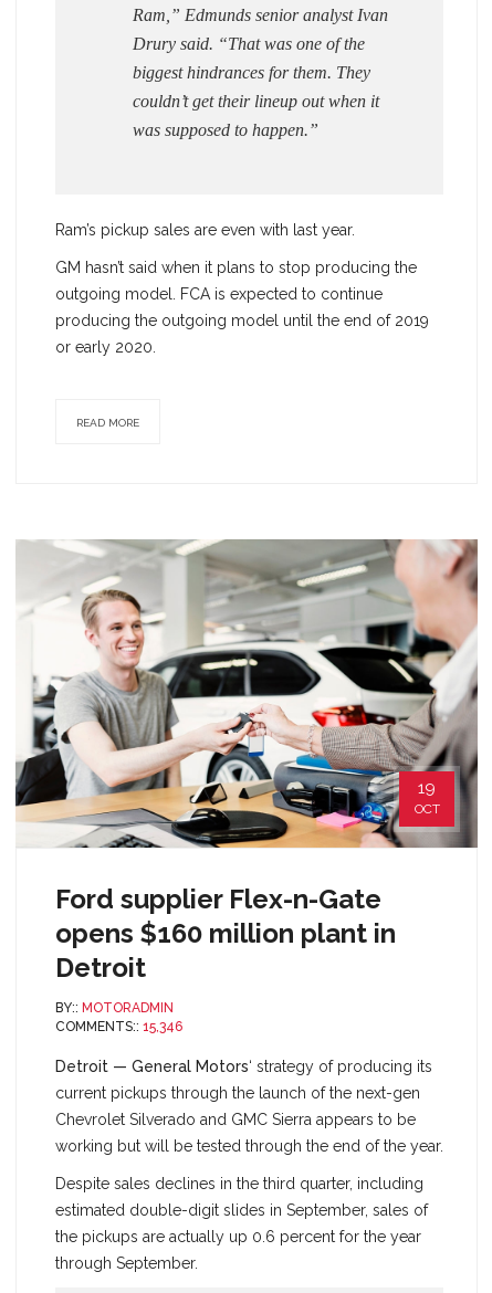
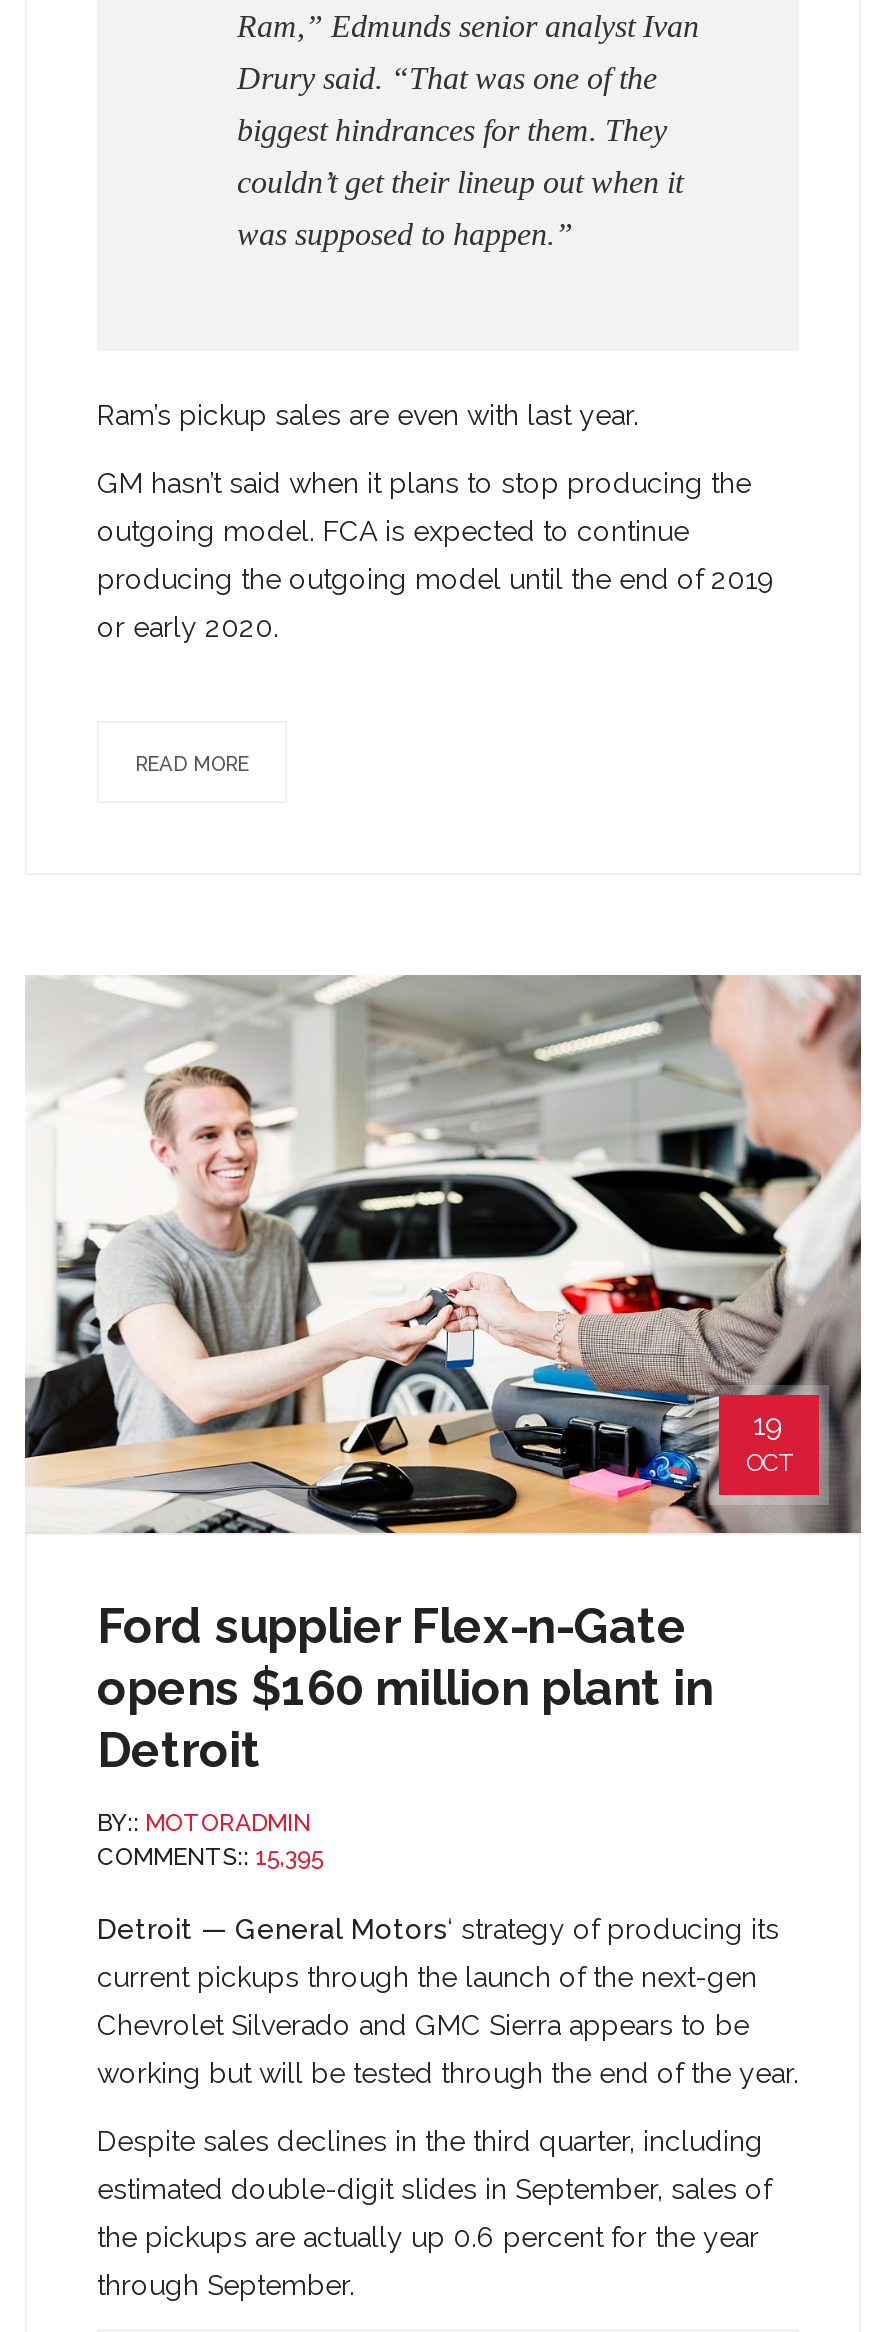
[55,1019,182,1034] COMMENTS:: 15,346 -> [97,1842,323,1870] COMMENTS:: 15,395

